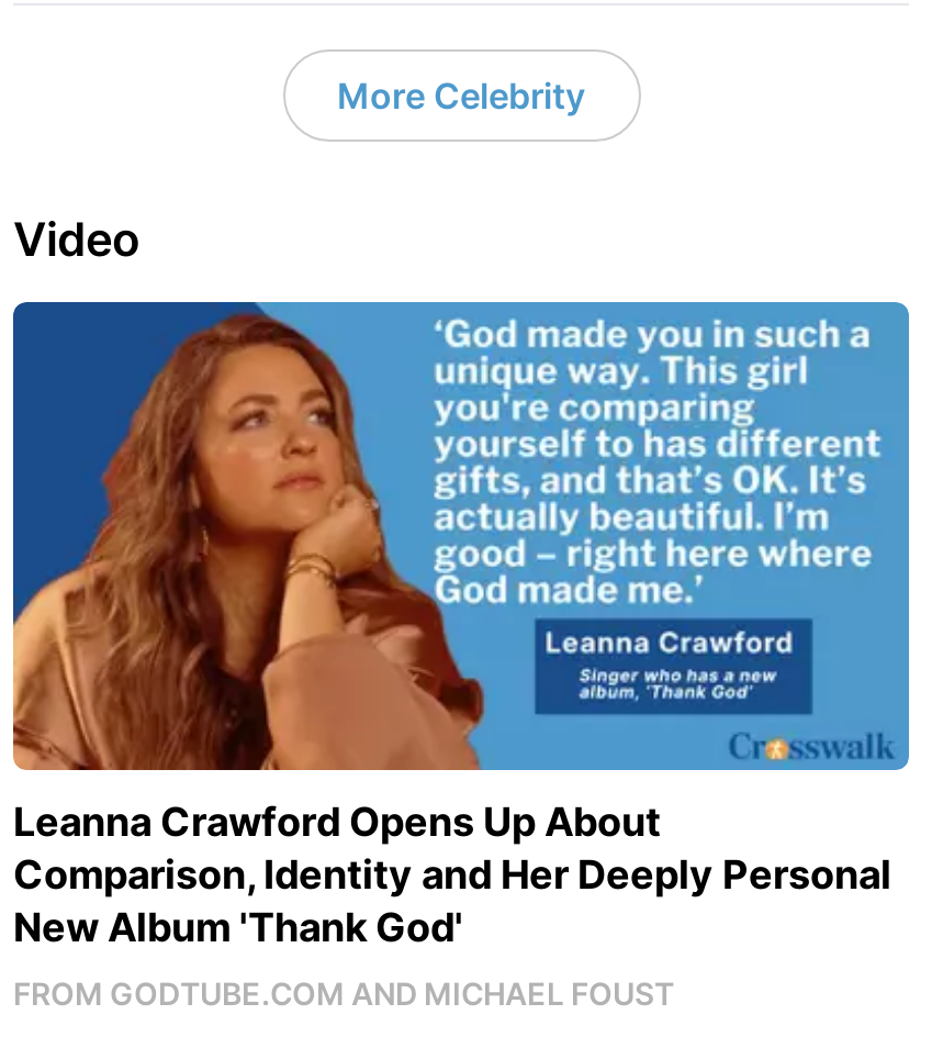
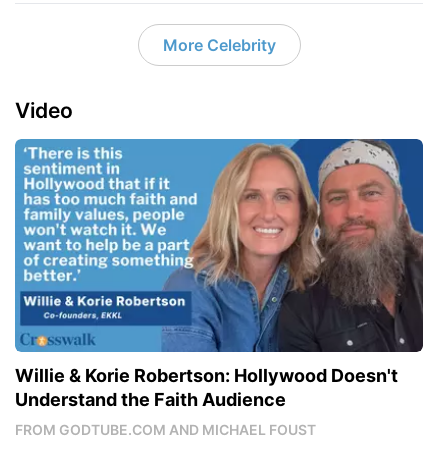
[11,300,911,950] [image] | Leanna Crawford Opens Up About | Comparison, Identity and Her Deeply Personal | New Album 'Thank God' -> [14,138,424,410] [image] | Willie & Korie Robertson: Hollywood Doesn't | Understand the Faith Audience

